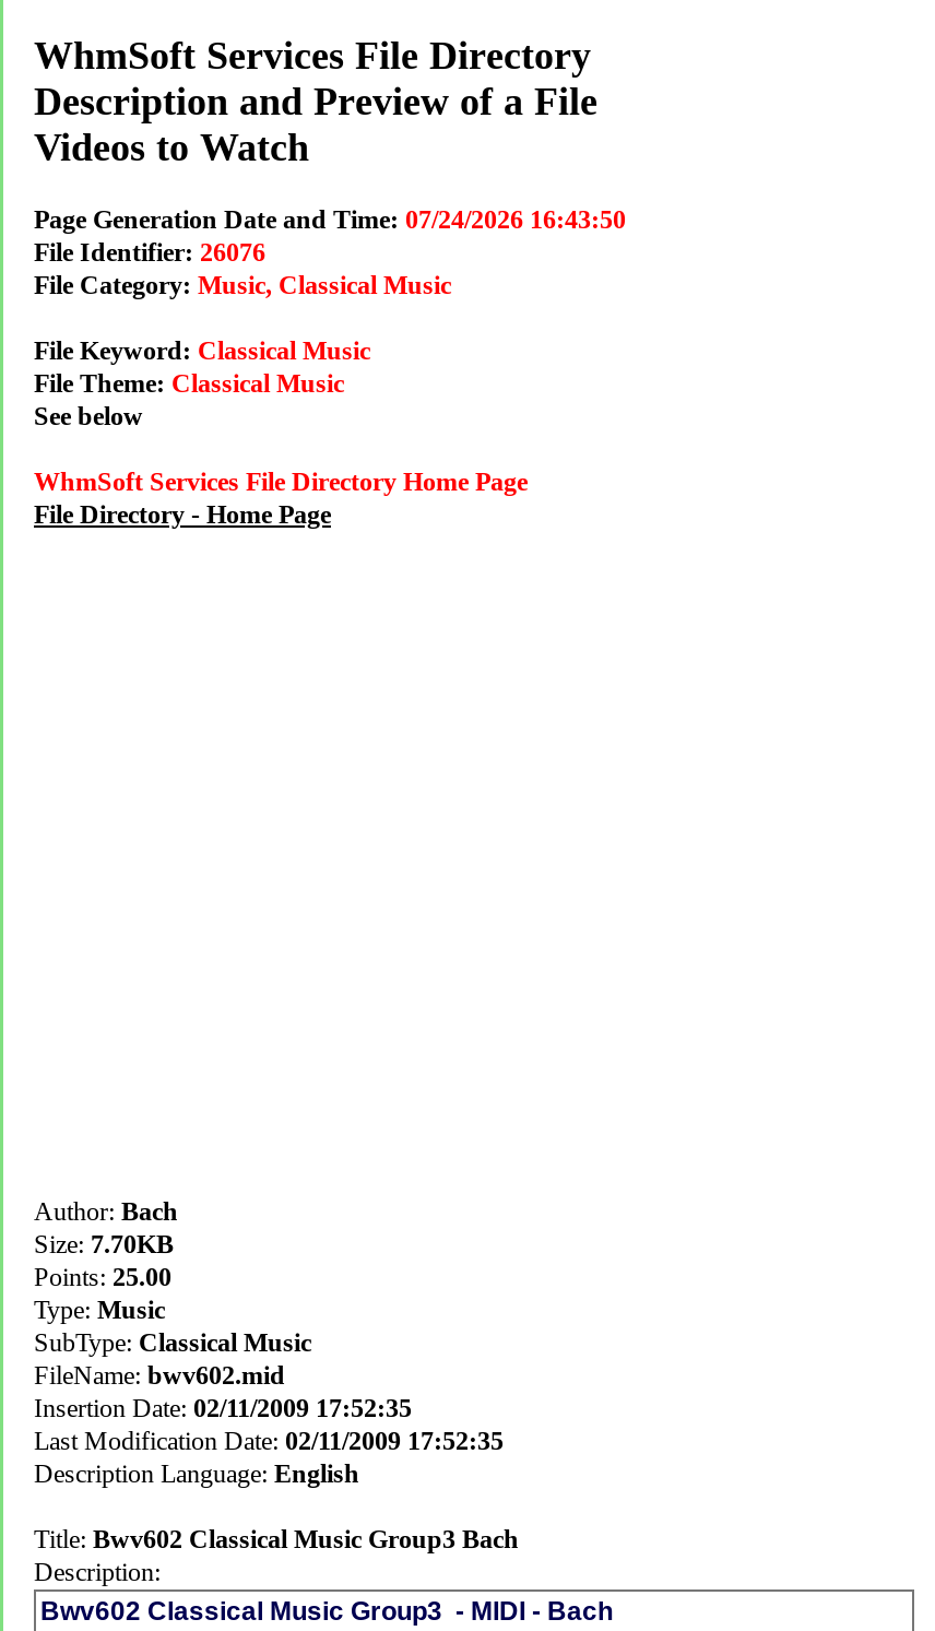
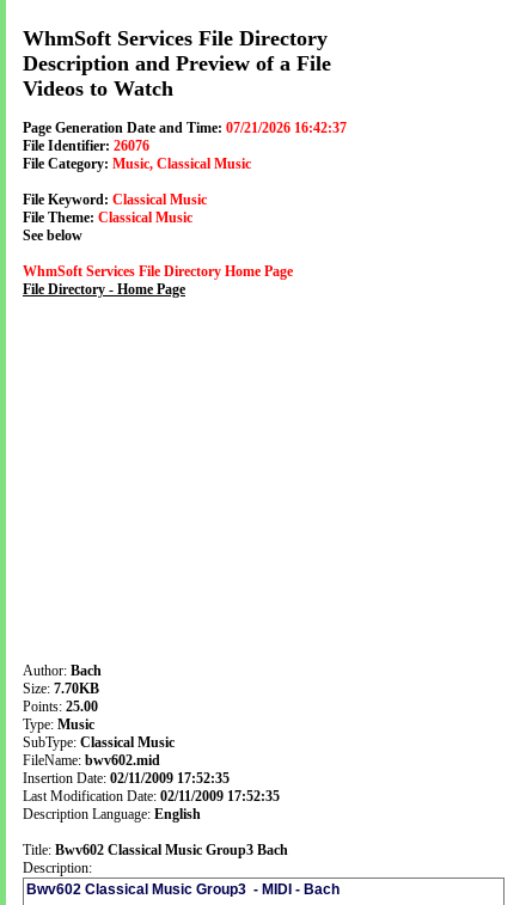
[34,204,626,235] Page Generation Date and Time: 07/24/2026 16:43:50 -> [23,120,347,136] Page Generation Date and Time: 07/21/2026 16:42:37

